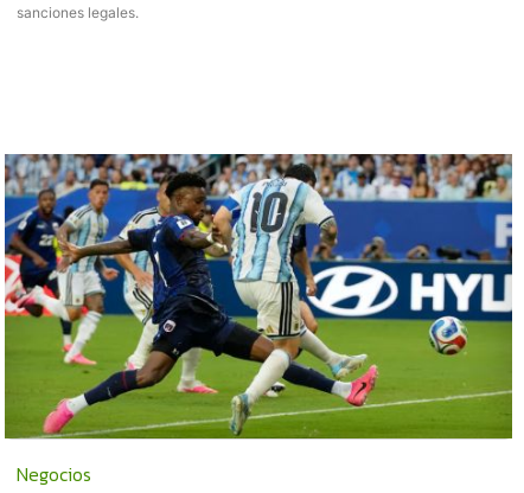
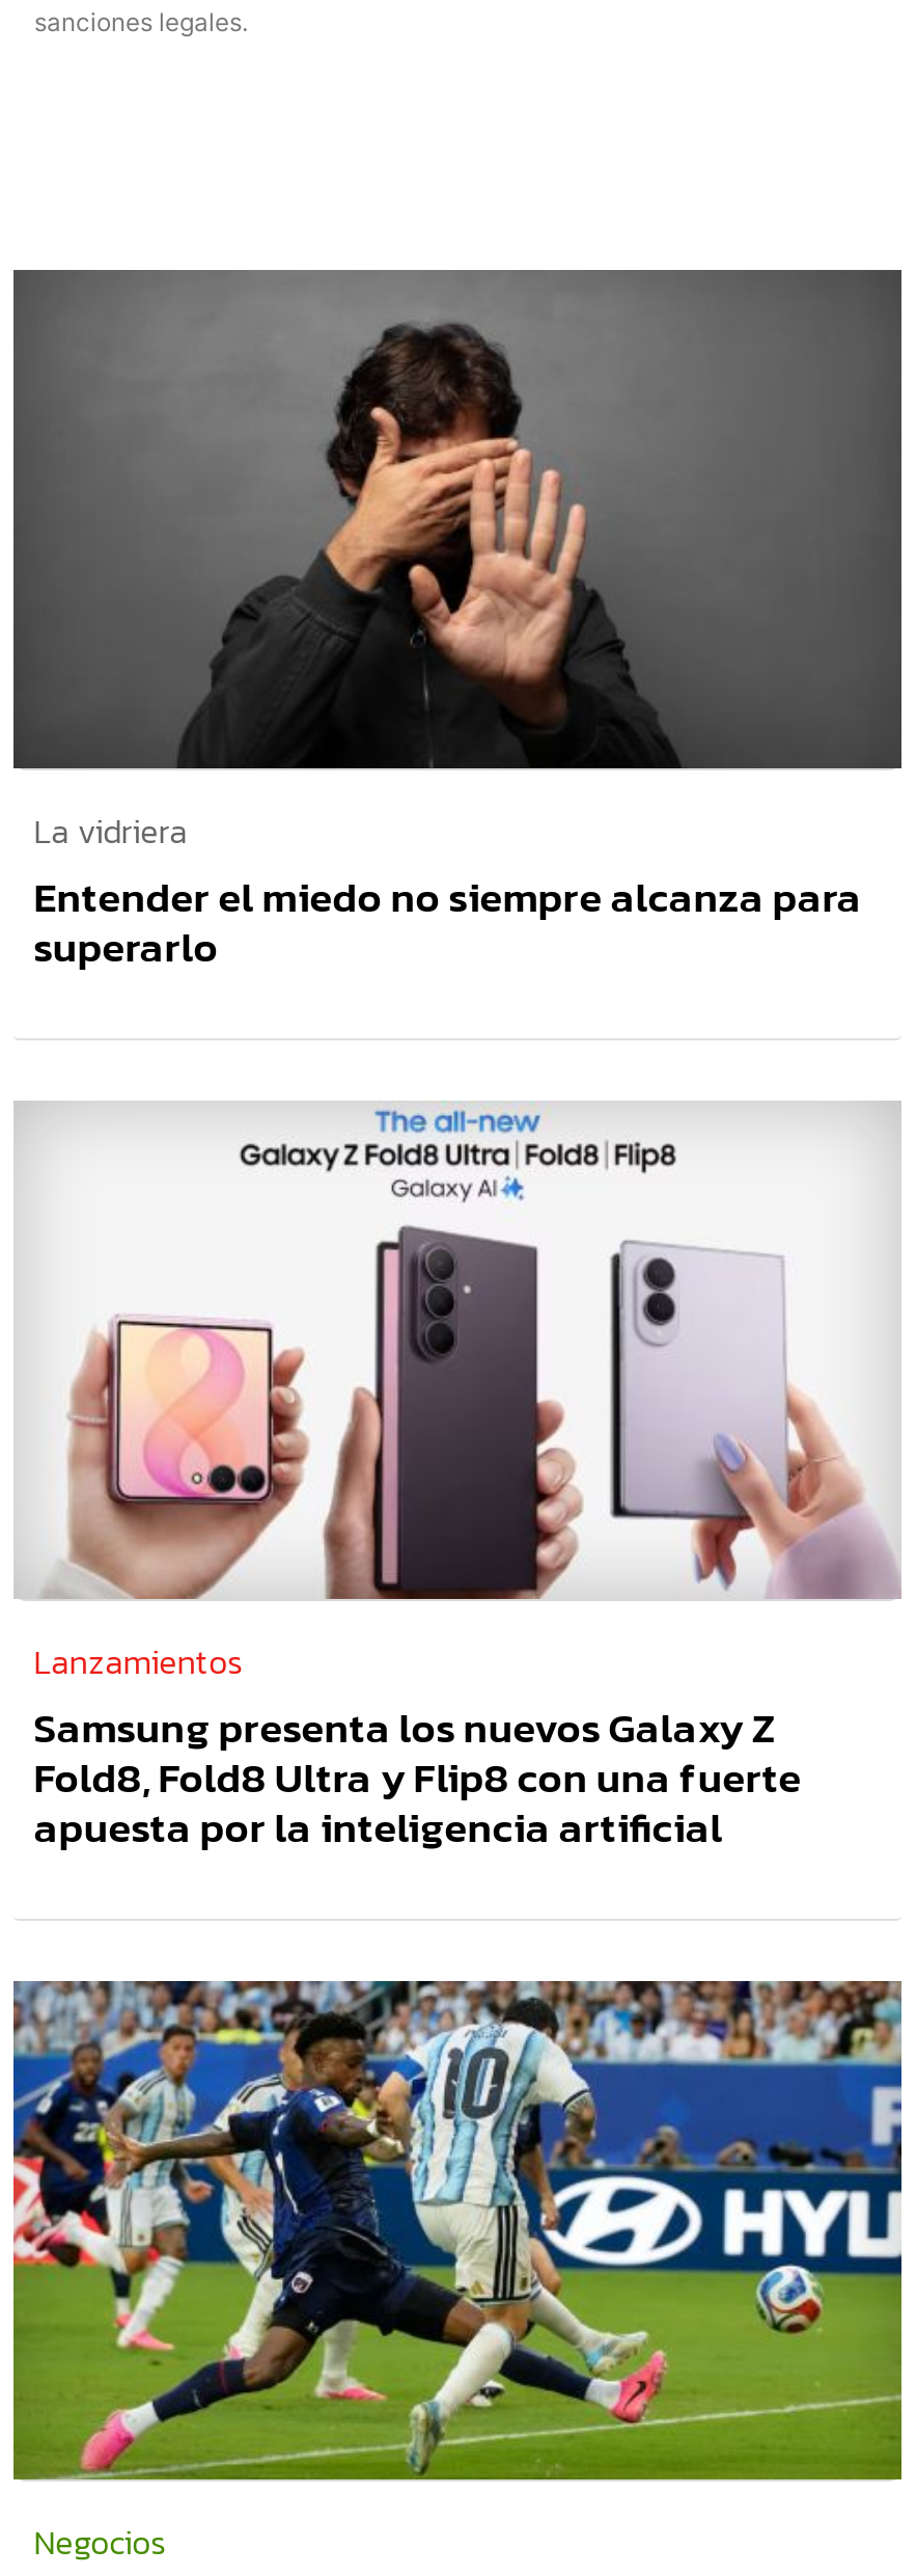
none -> [11,268,904,977] [image] | La vidriera | Entender el miedo no siempre alcanza para | superarlo
none -> [13,1101,901,1858] [image] | Lanzamientos | Samsung presenta los nuevos Galaxy Z | Fold8, Fold8 Ultra y Flip8 con una fuerte | apuesta por la inteligencia artificial

